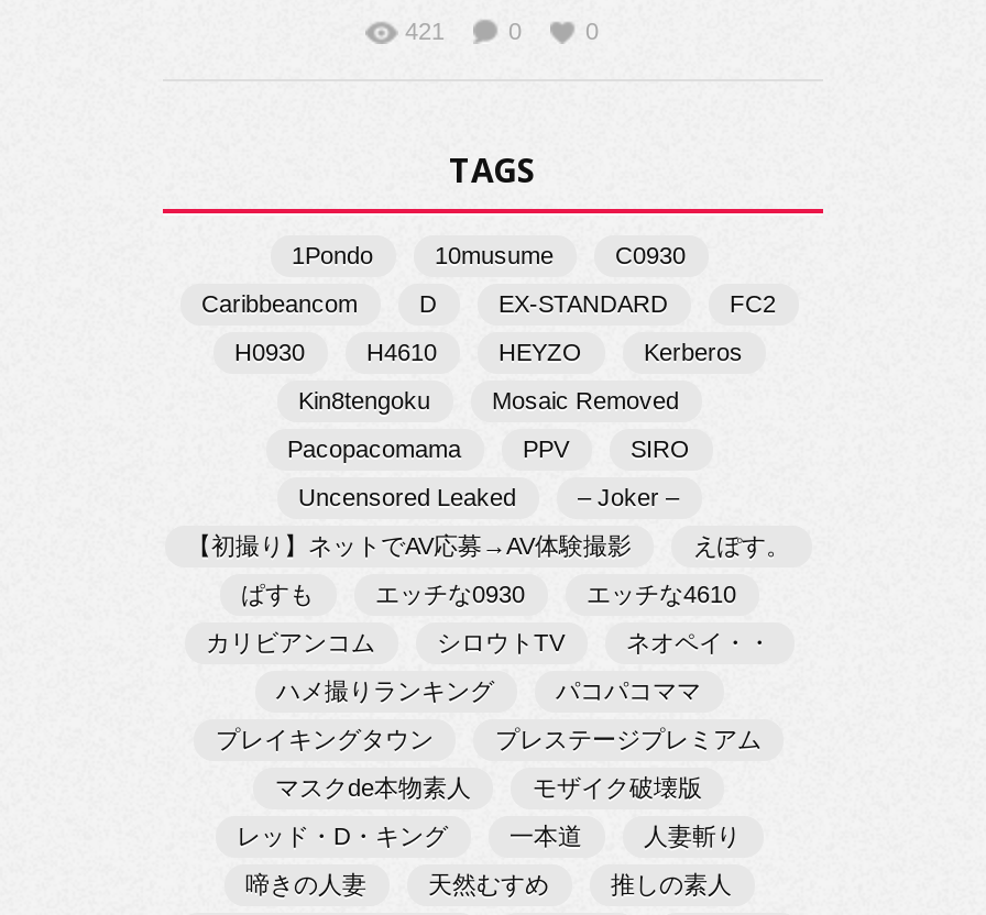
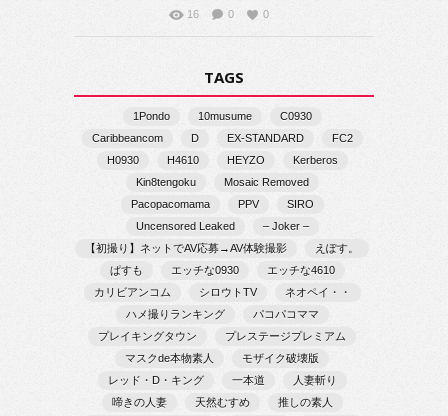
[405,18,445,44] 421 -> [187,8,199,20] 16

